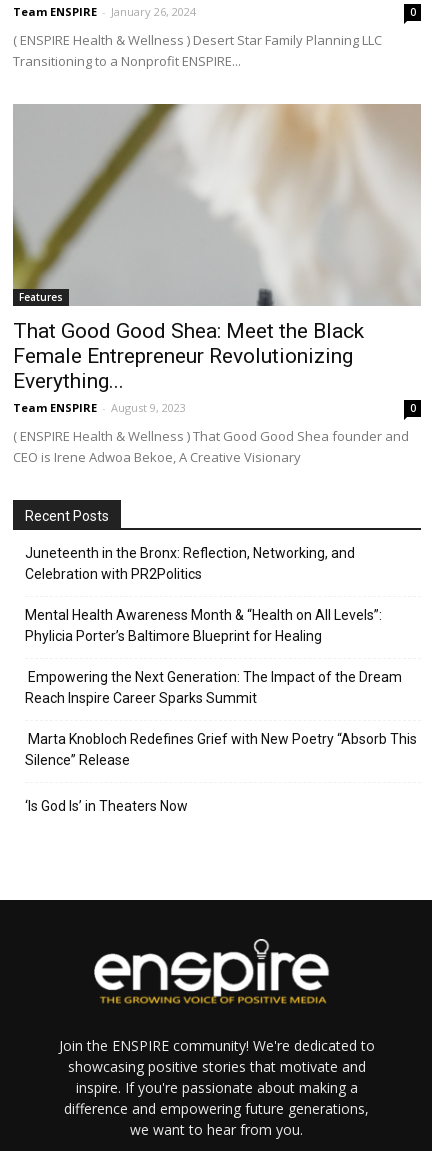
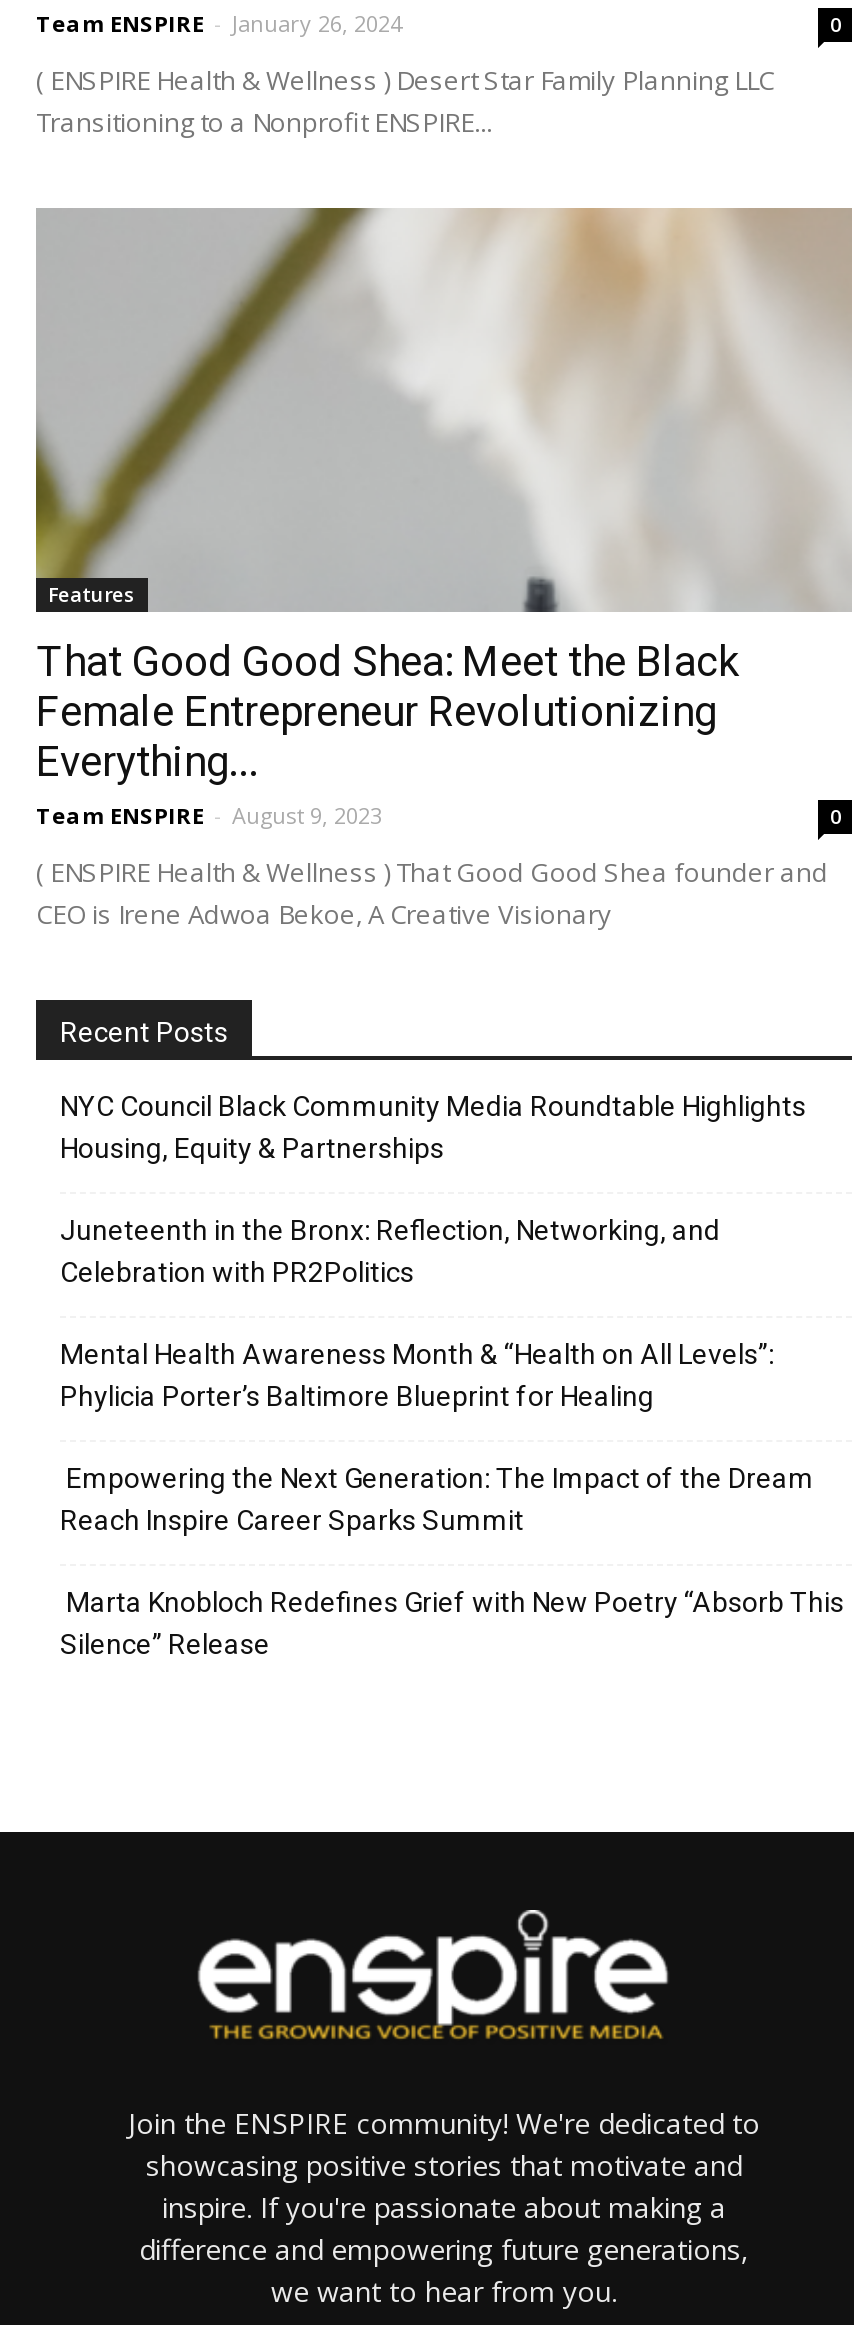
none -> [60,1090,806,1164] NYC Council Black Community Media Roundtable Highlights | Housing, Equity & Partnerships
moved [25,545,417,768] -> [60,1214,844,1660]: Juneteenth in the Bronx: Reflection, Networking, and | Celebration with PR2Politics | Mental Health Awareness Month & “Health on All Levels”: | Phylicia Porter’s Baltimore Blueprint for Healing | Empowering the Next Generation: The Impact of the Dream | Reach Inspire Career Sparks Summit | Marta Knobloch Redefines Grief with New Poetry “Absorb This | Silence” Release
[25,798,188,814] ‘Is God Is’ in Theaters Now -> none

